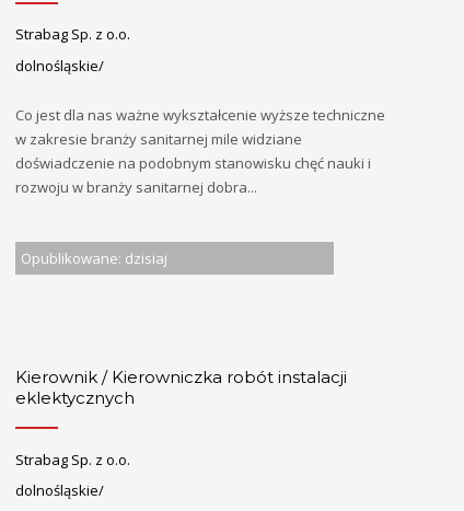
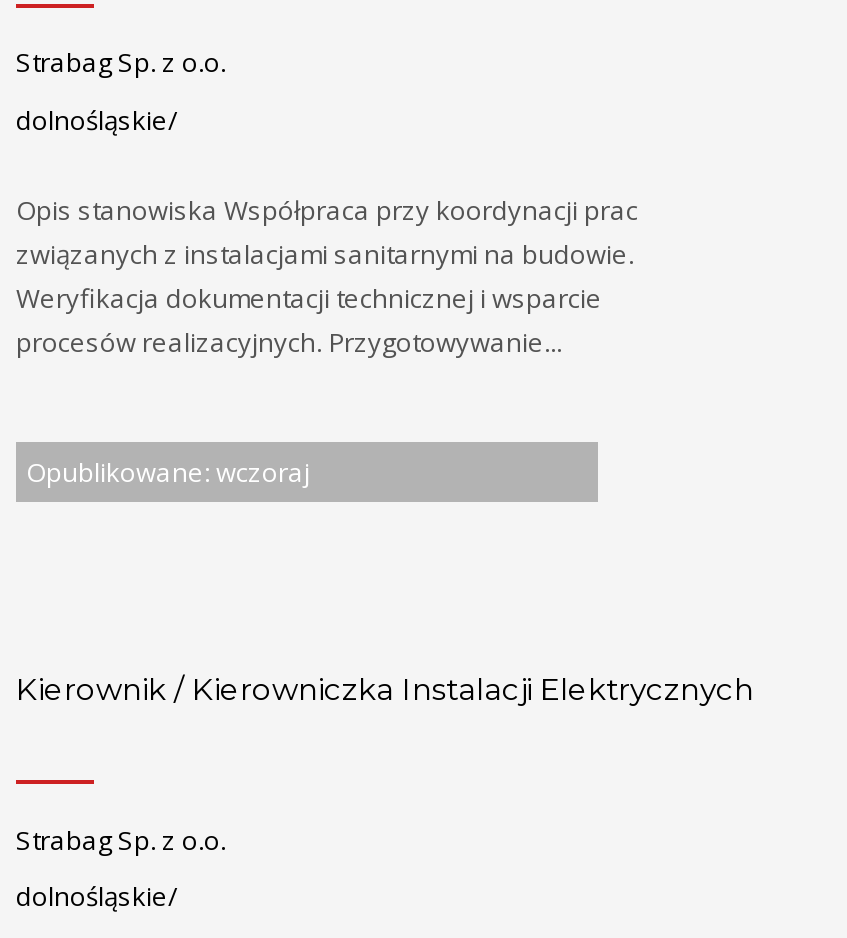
[15,105,385,197] Co jest dla nas ważne wykształcenie wyższe techniczne | w zakresie branży sanitarnej mile widziane | doświadczenie na podobnym stanowisku chęć nauki i | rozwoju w branży sanitarnej dobra... -> [16,192,638,360] Opis stanowiska Współpraca przy koordynacji prac | związanych z instalacjami sanitarnymi na budowie. | Weryfikacja dokumentacji technicznej i wsparcie | procesów realizacyjnych. Przygotowywanie...
[21,249,167,268] Opublikowane: dzisiaj -> [26,455,310,491] Opublikowane: wczoraj
[15,367,347,408] Kierownik / Kierowniczka robót instalacji | eklektycznych -> [16,671,754,709] Kierownik / Kierowniczka Instalacji Elektrycznych

